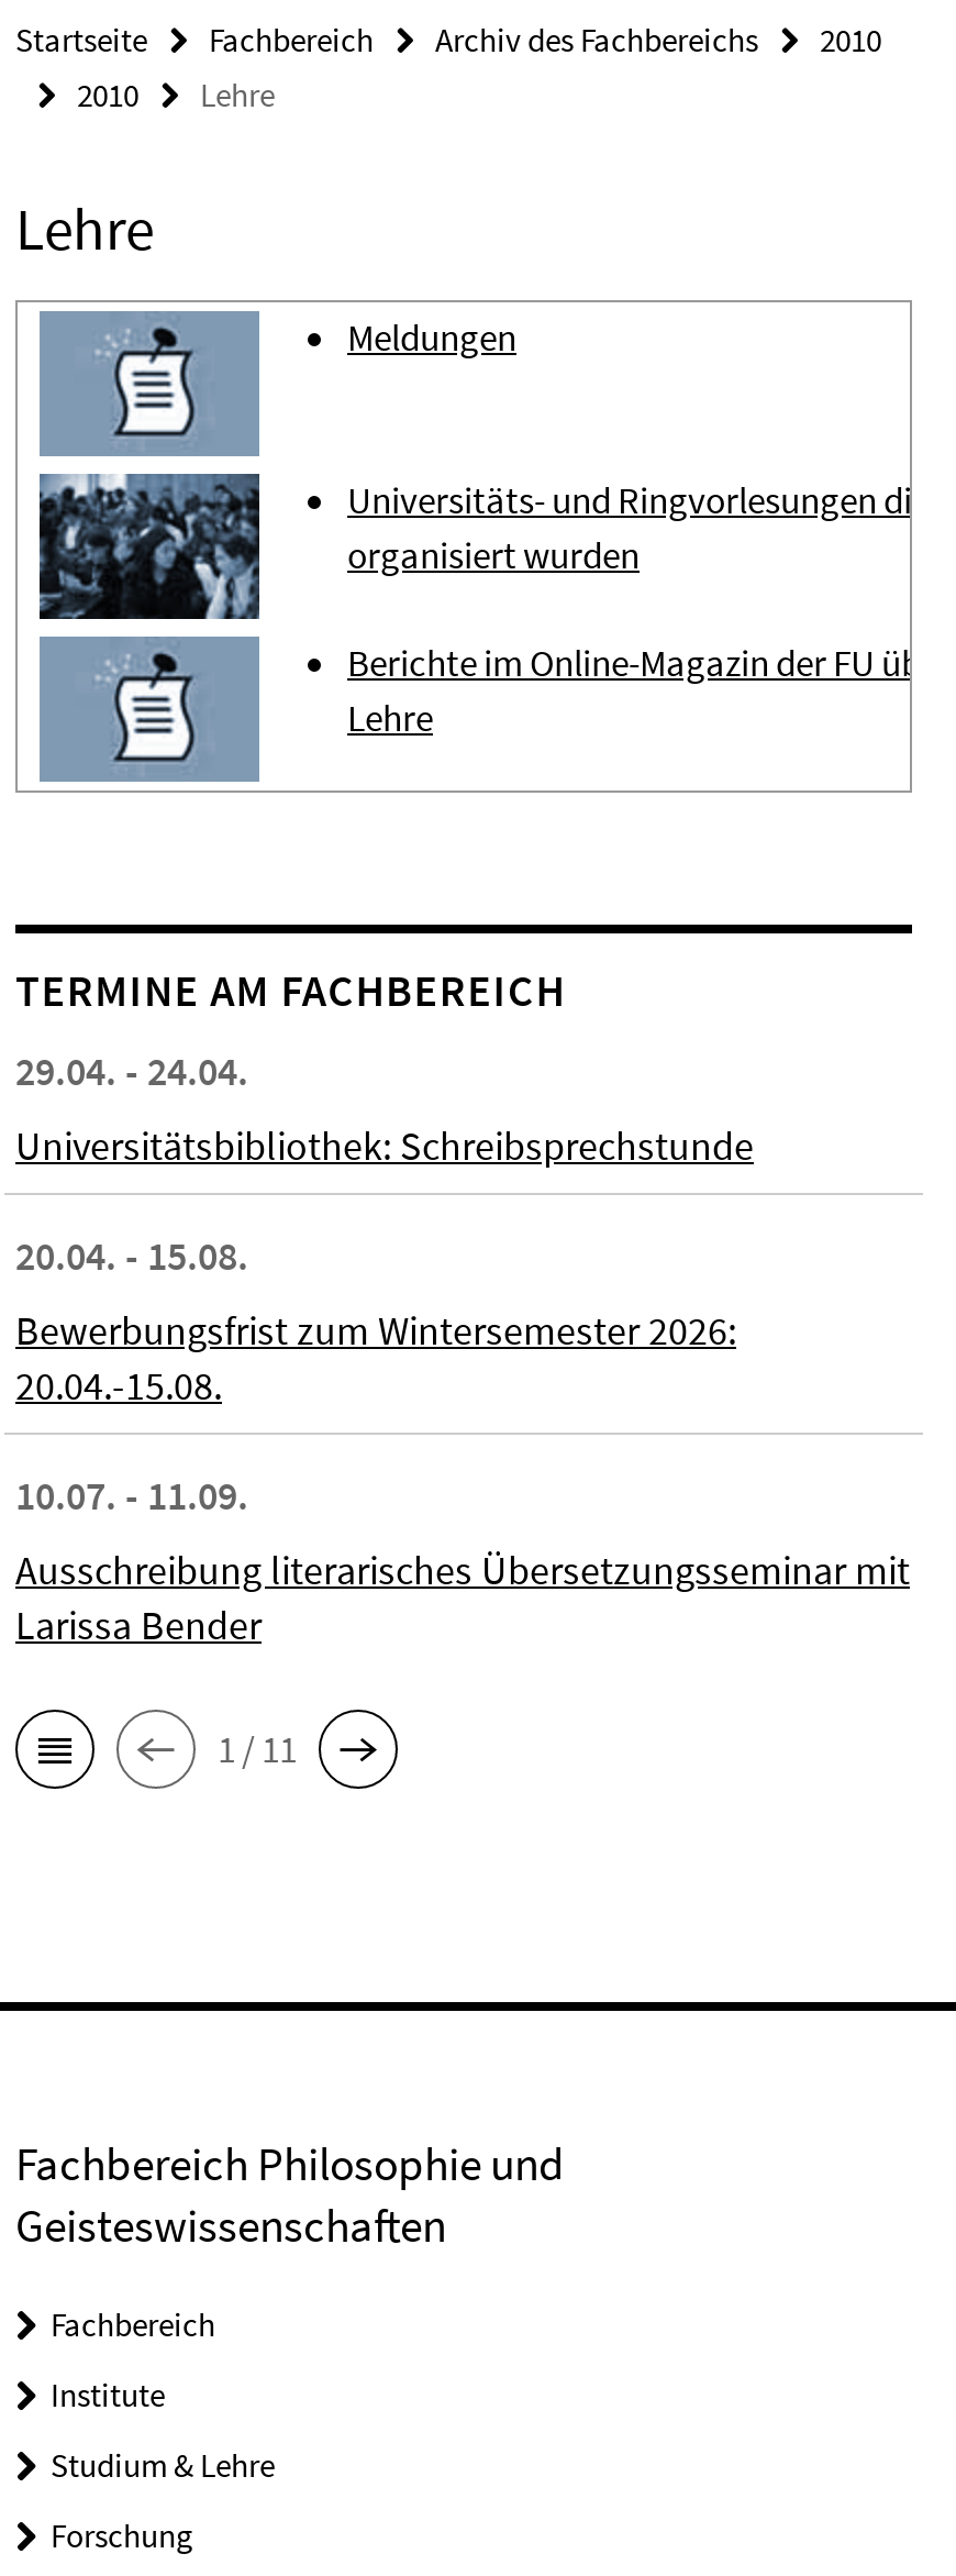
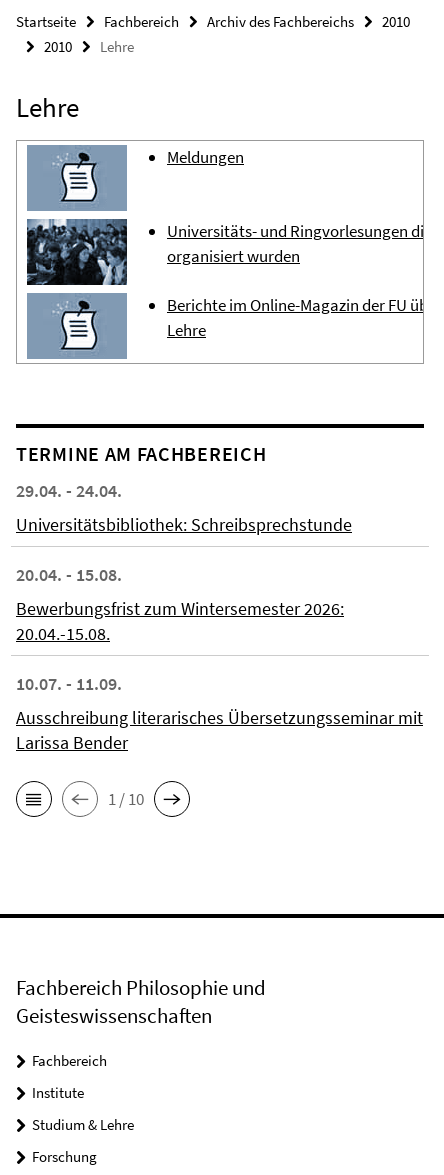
[218,1724,297,1772] 1 / 11 -> [108,787,144,809] 1 / 10

